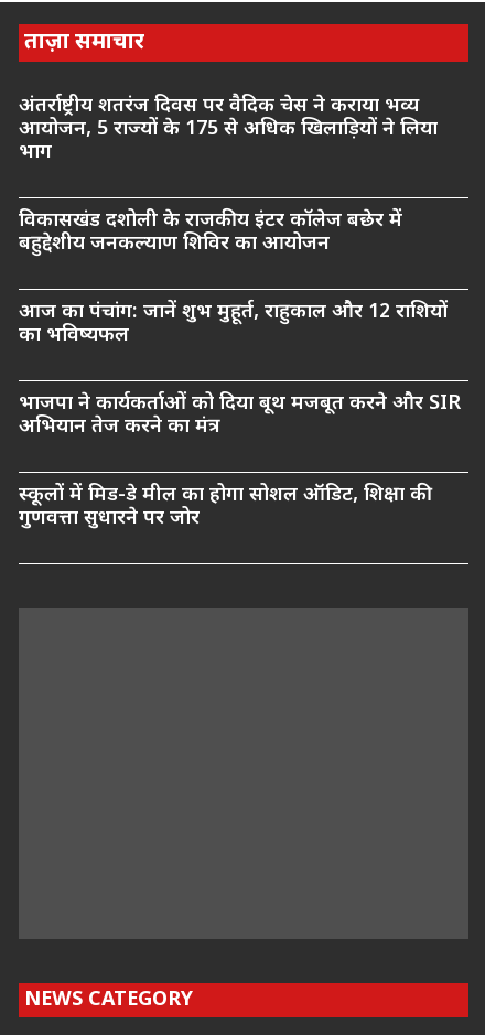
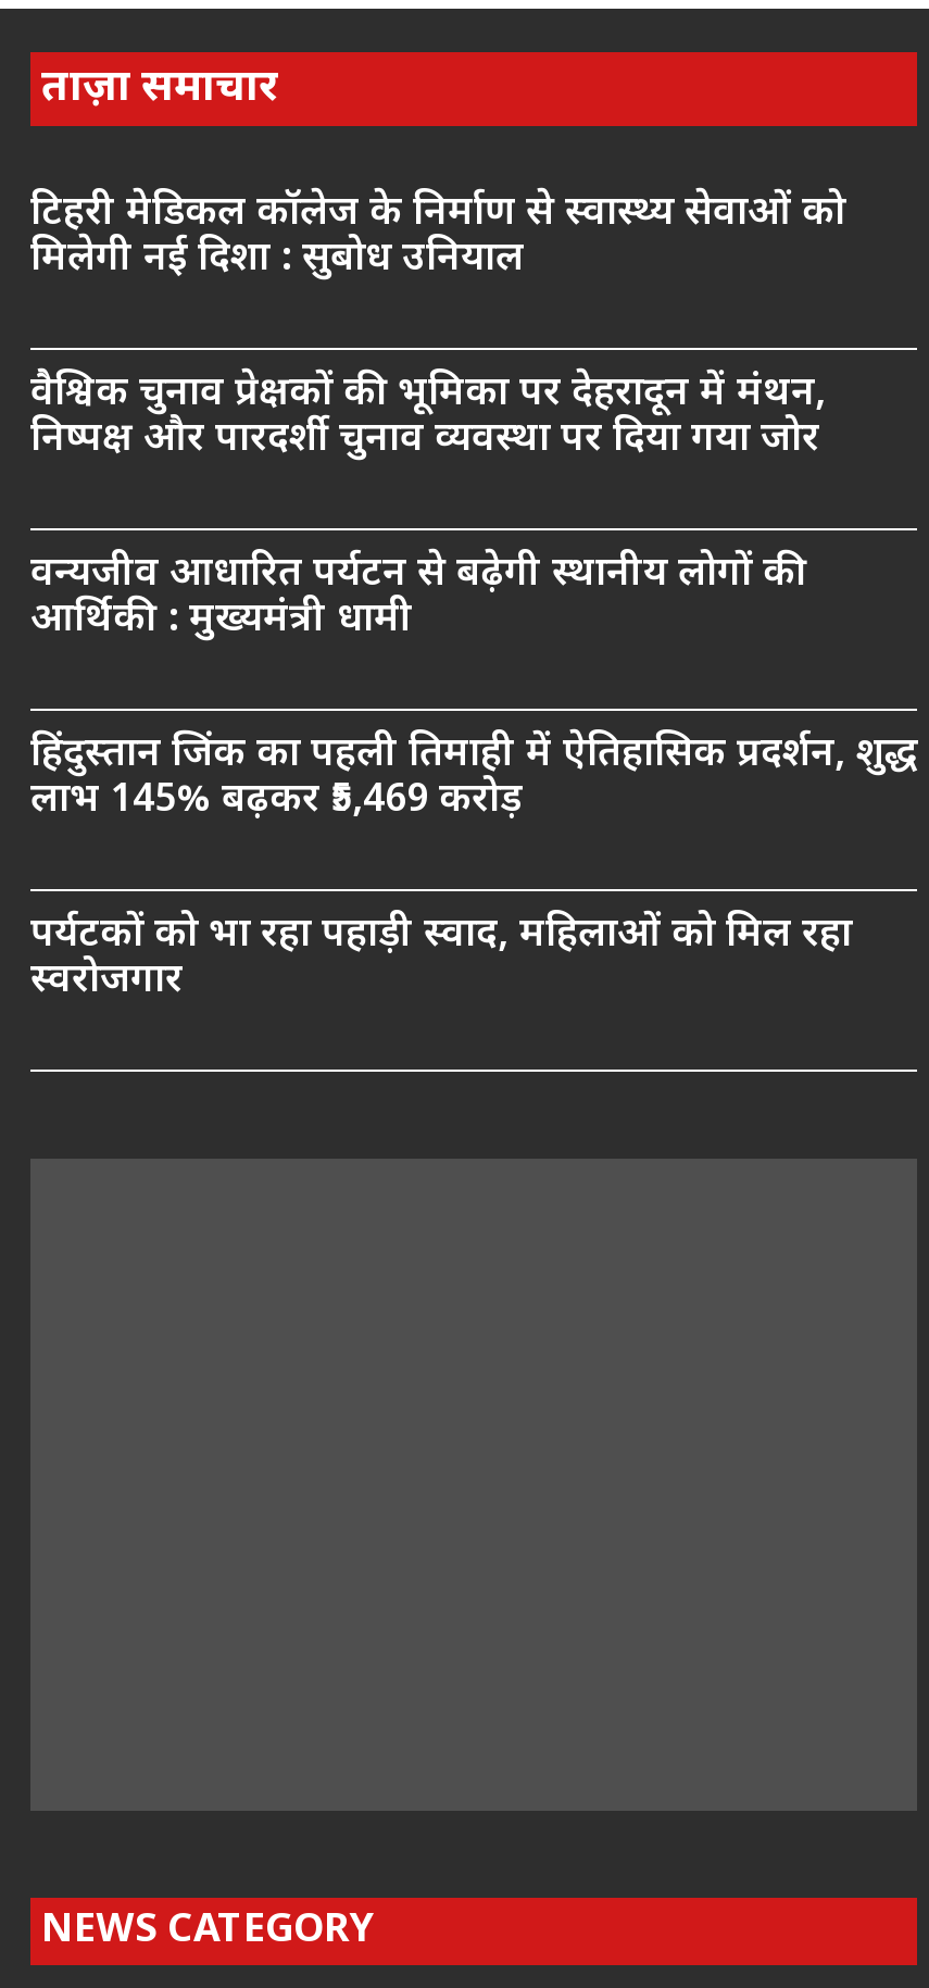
[19,93,438,165] अंतर्राष्ट्रीय शतरंज दिवस पर वैदिक चेस ने कराया भव्य | आयोजन, 5 राज्यों के 175 से अधिक खिलाड़ियों ने लिया | भाग -> [30,189,845,284] टिहरी मेडिकल कॉलेज के निर्माण से स्वास्थ्य सेवाओं को | मिलेगी नई दिशा : सुबोध उनियाल
[19,208,402,257] विकासखंड दशोली के राजकीय इंटर कॉलेज बछेर में | बहुद्देशीय जनकल्याण शिविर का आयोजन -> [30,369,826,465] वैश्विक चुनाव प्रेक्षकों की भूमिका पर देहरादून में मंथन, | निष्पक्ष और पारदर्शी चुनाव व्यवस्था पर दिया गया जोर
[19,300,448,348] आज का पंचांग: जानें शुभ मुहूर्त, राहुकाल और 12 राशियों | का भविष्यफल -> [30,550,806,645] वन्यजीव आधारित पर्यटन से बढ़ेगी स्थानीय लोगों की | आर्थिकी : मुख्यमंत्री धामी
[19,391,461,440] भाजपा ने कार्यकर्ताओं को दिया बूथ मजबूत करने और SIR | अभियान तेज करने का मंत्र -> [30,730,917,826] हिंदुस्तान जिंक का पहली तिमाही में ऐतिहासिक प्रदर्शन, शुद्ध | लाभ 145% बढ़कर ₹5,469 करोड़
[19,483,432,531] स्कूलों में मिड-डे मील का होगा सोशल ऑडिट, शिक्षा की | गुणवत्ता सुधारने पर जोर -> [30,910,852,1006] पर्यटकों को भा रहा पहाड़ी स्वाद, महिलाओं को मिल रहा | स्वरोजगार

